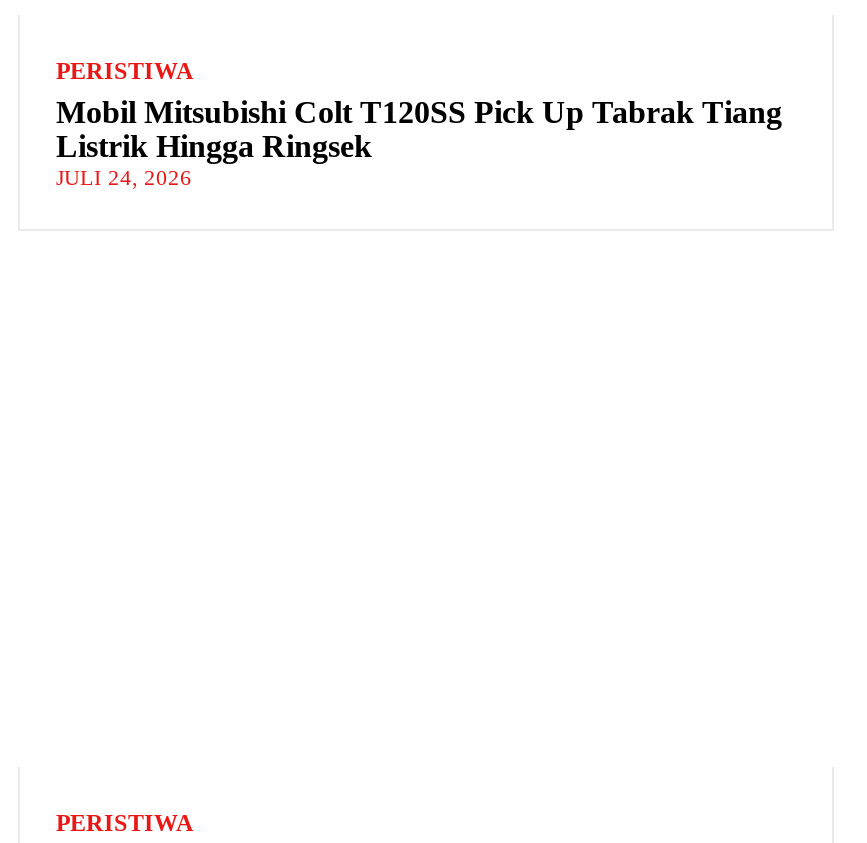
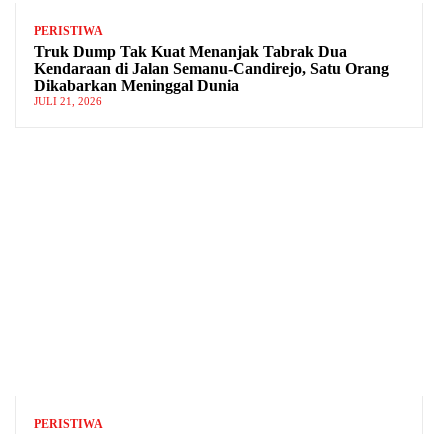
[56,94,782,188] Mobil Mitsubishi Colt T120SS Pick Up Tabrak Tiang | Listrik Hingga Ringsek | JULI 24, 2026 -> [34,43,389,107] Truk Dump Tak Kuat Menanjak Tabrak Dua | Kendaraan di Jalan Semanu-Candirejo, Satu Orang | Dikabarkan Meninggal Dunia | JULI 21, 2026

